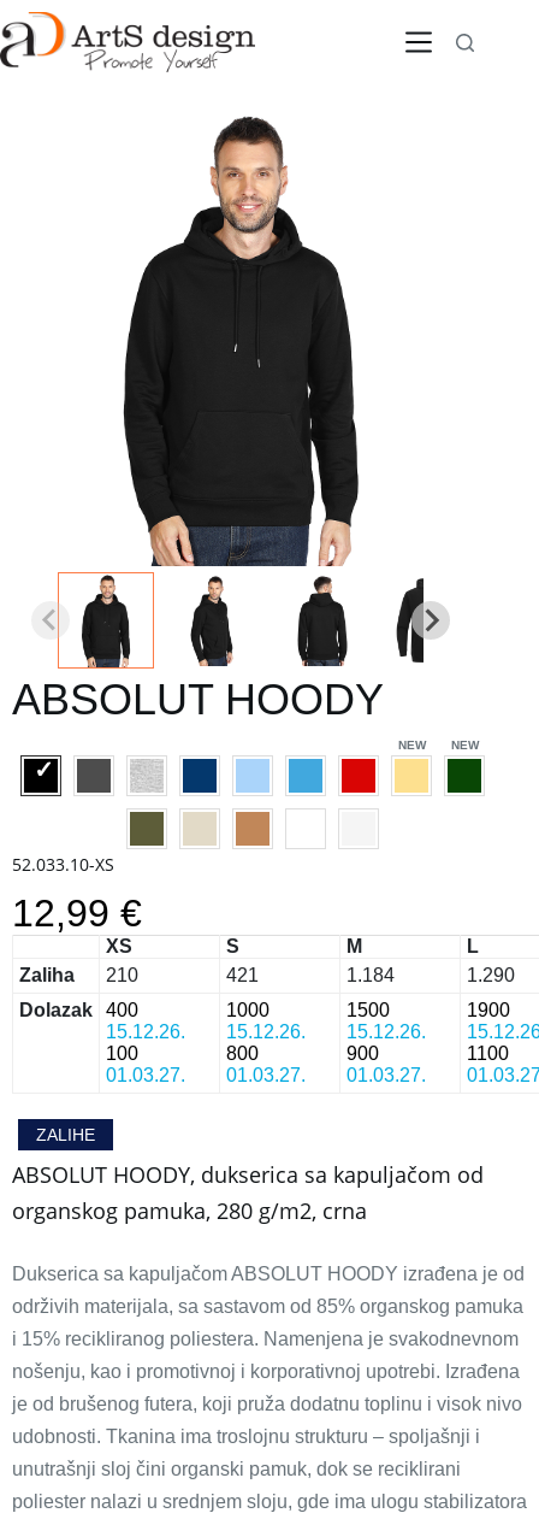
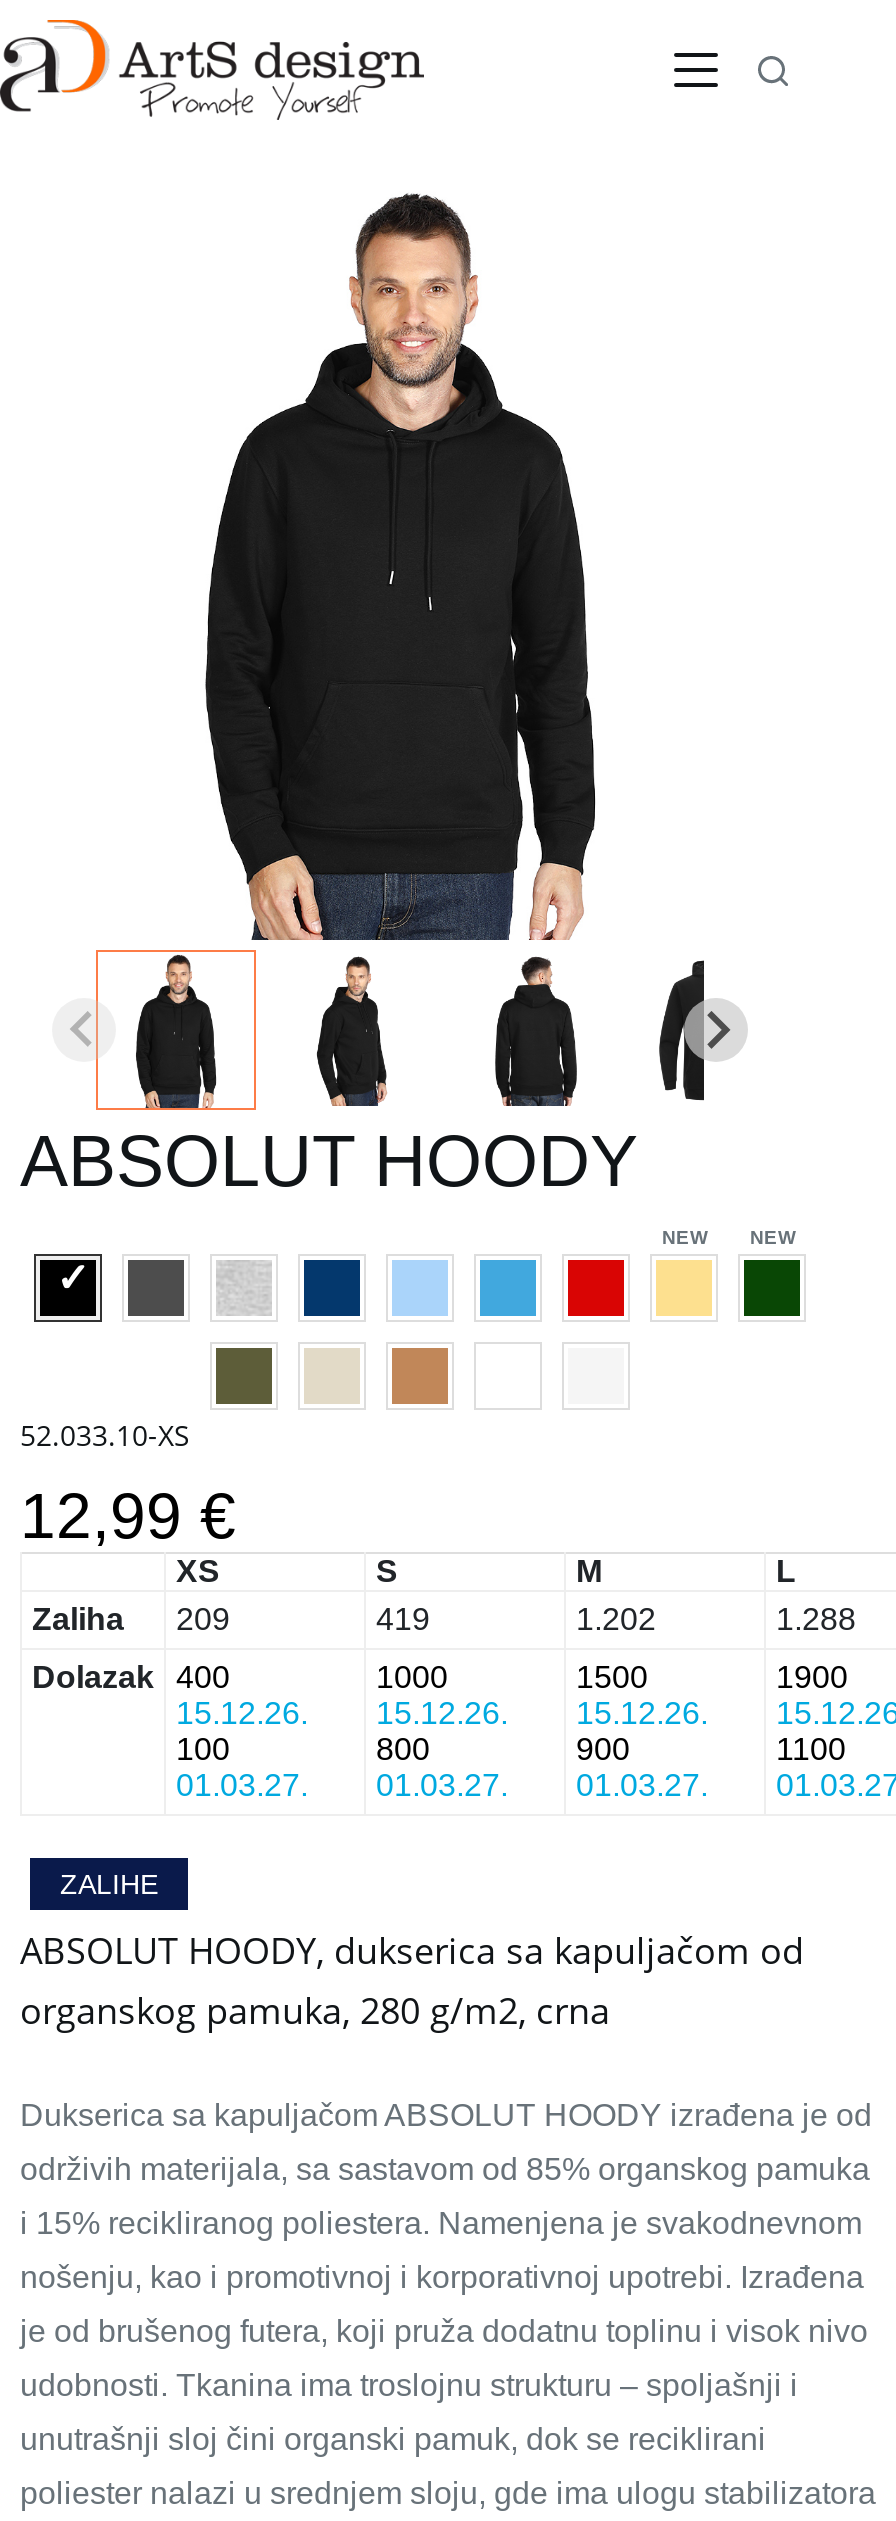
[19,965,138,985] Zaliha 210 -> [32,1602,230,1636] Zaliha 209
[226,965,259,985] 421 -> [376,1602,430,1636] 419
[346,965,395,985] 1.184 -> [576,1602,656,1636] 1.202
[467,965,515,985] 1.290 -> [776,1602,856,1636] 1.288

